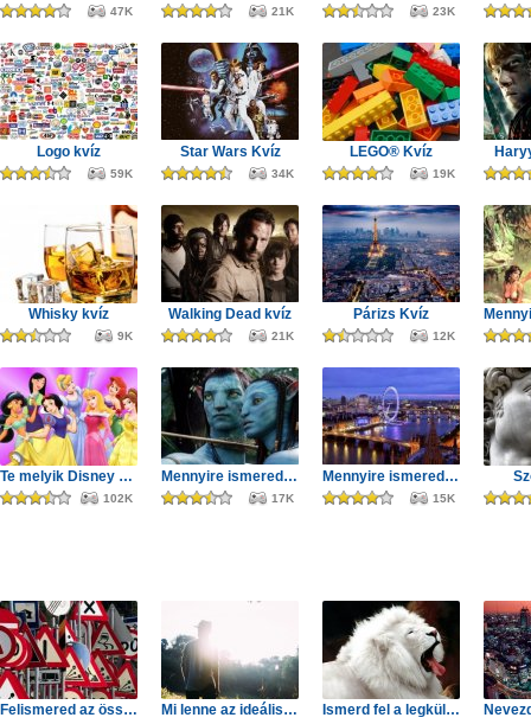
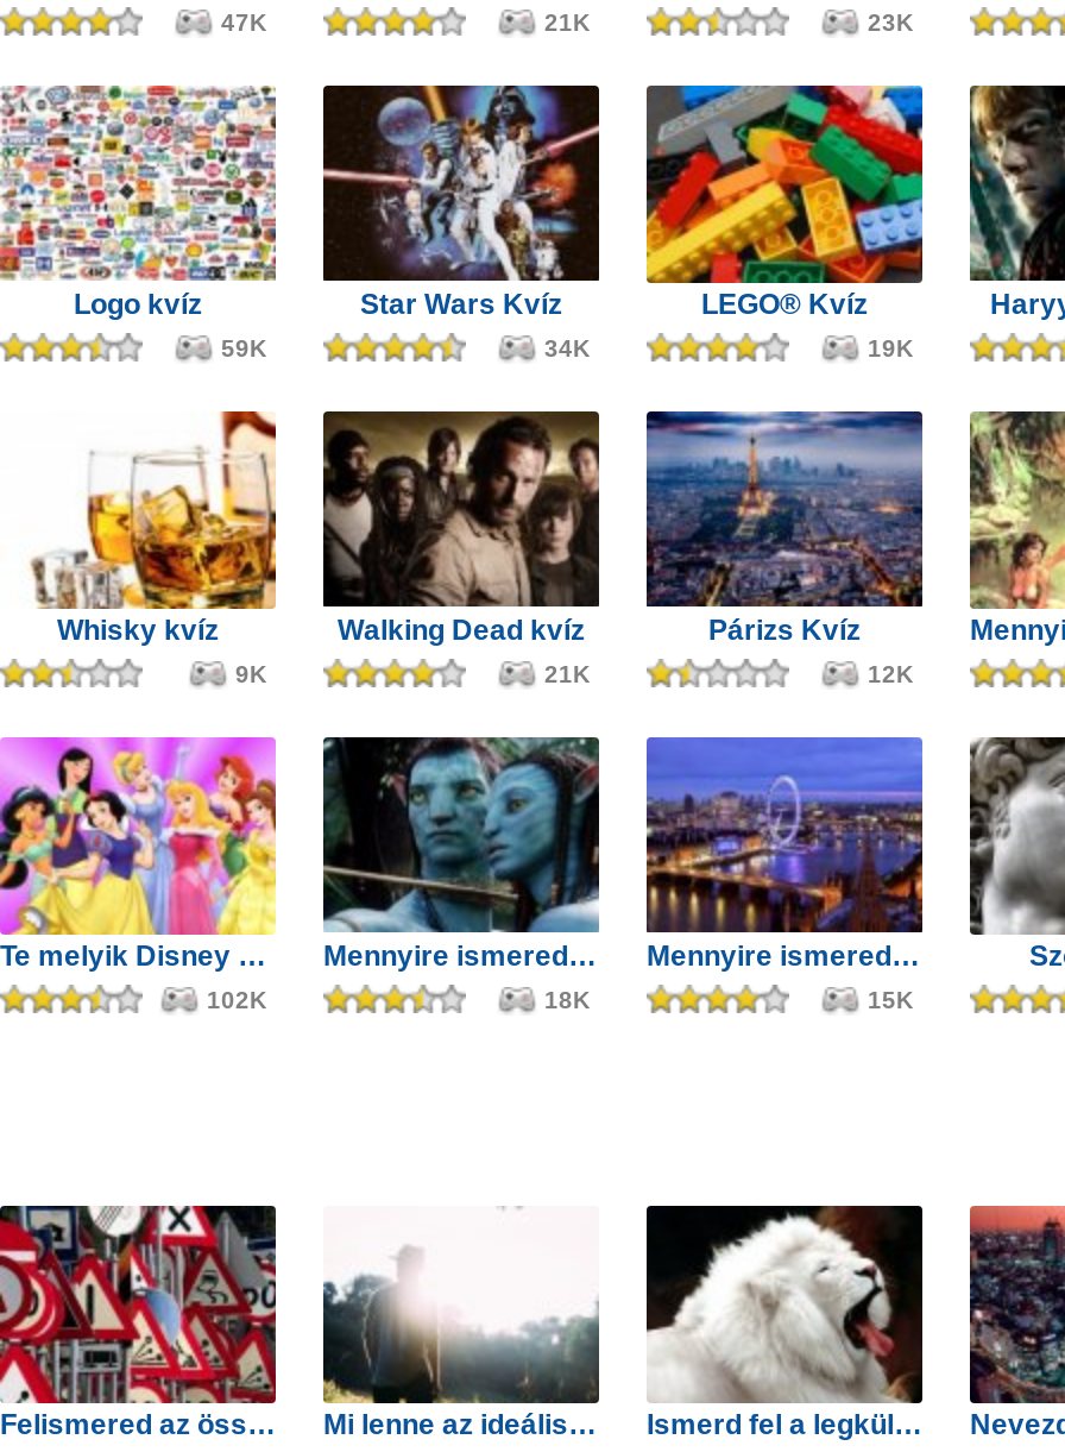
[271,492,294,505] 17K -> [544,987,590,1013] 18K

